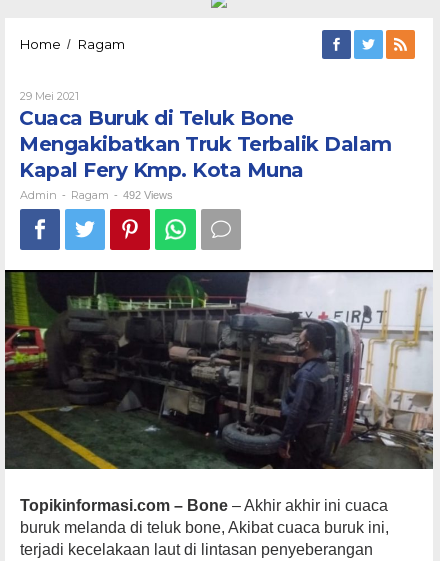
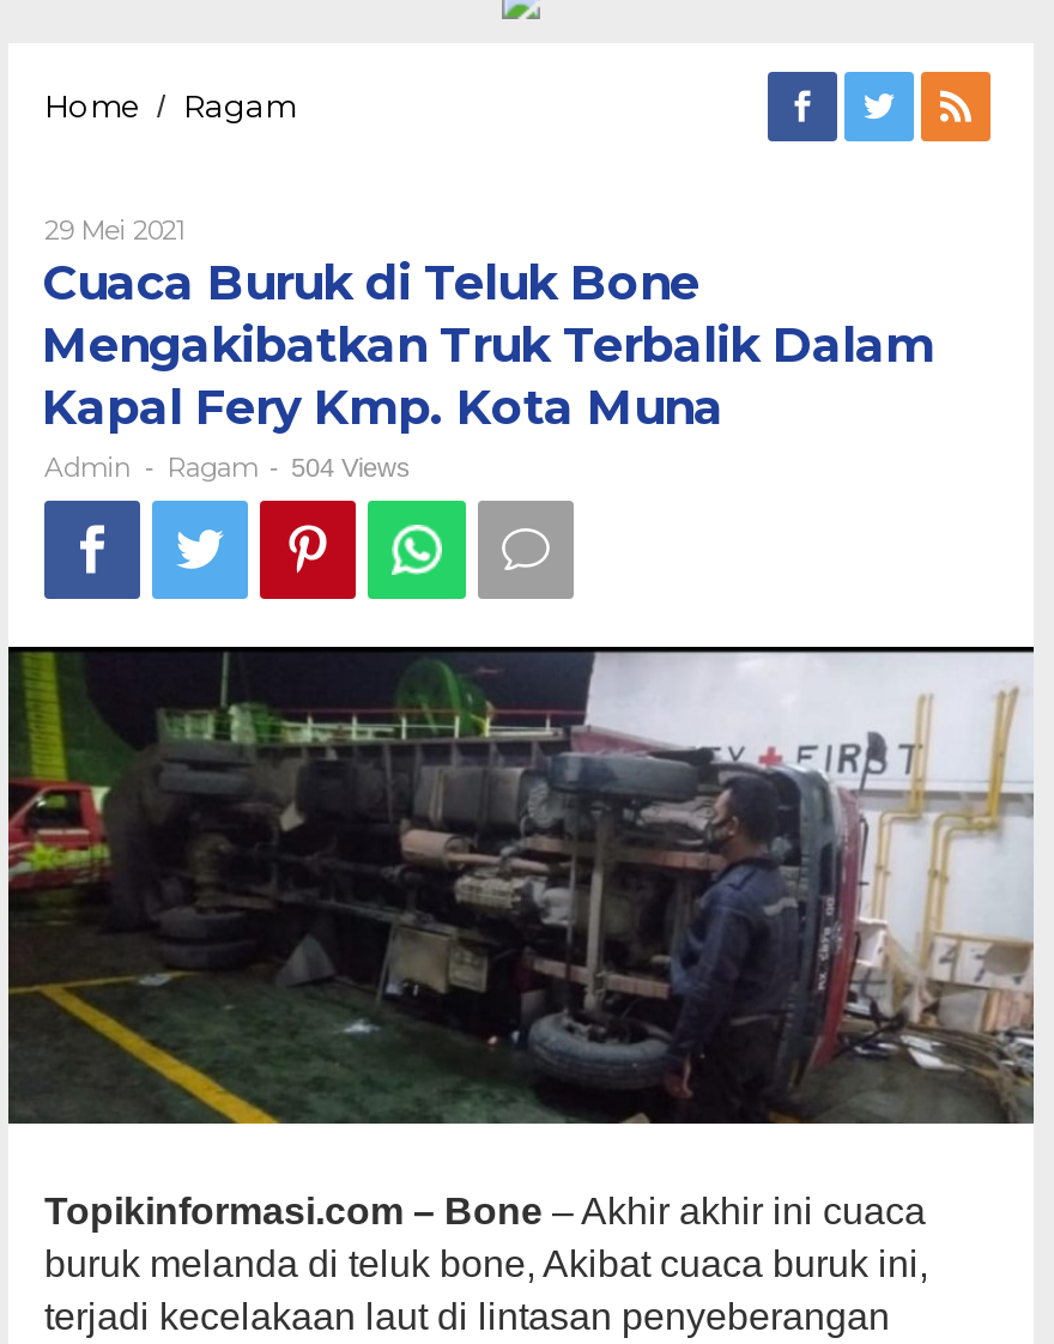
[20,188,173,202] Admin - Ragam - 492 Views -> [44,451,411,485] Admin - Ragam - 504 Views

